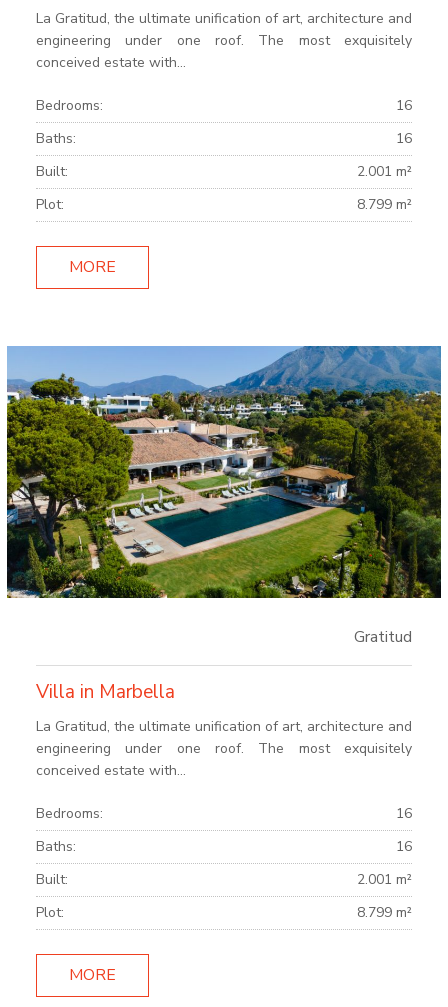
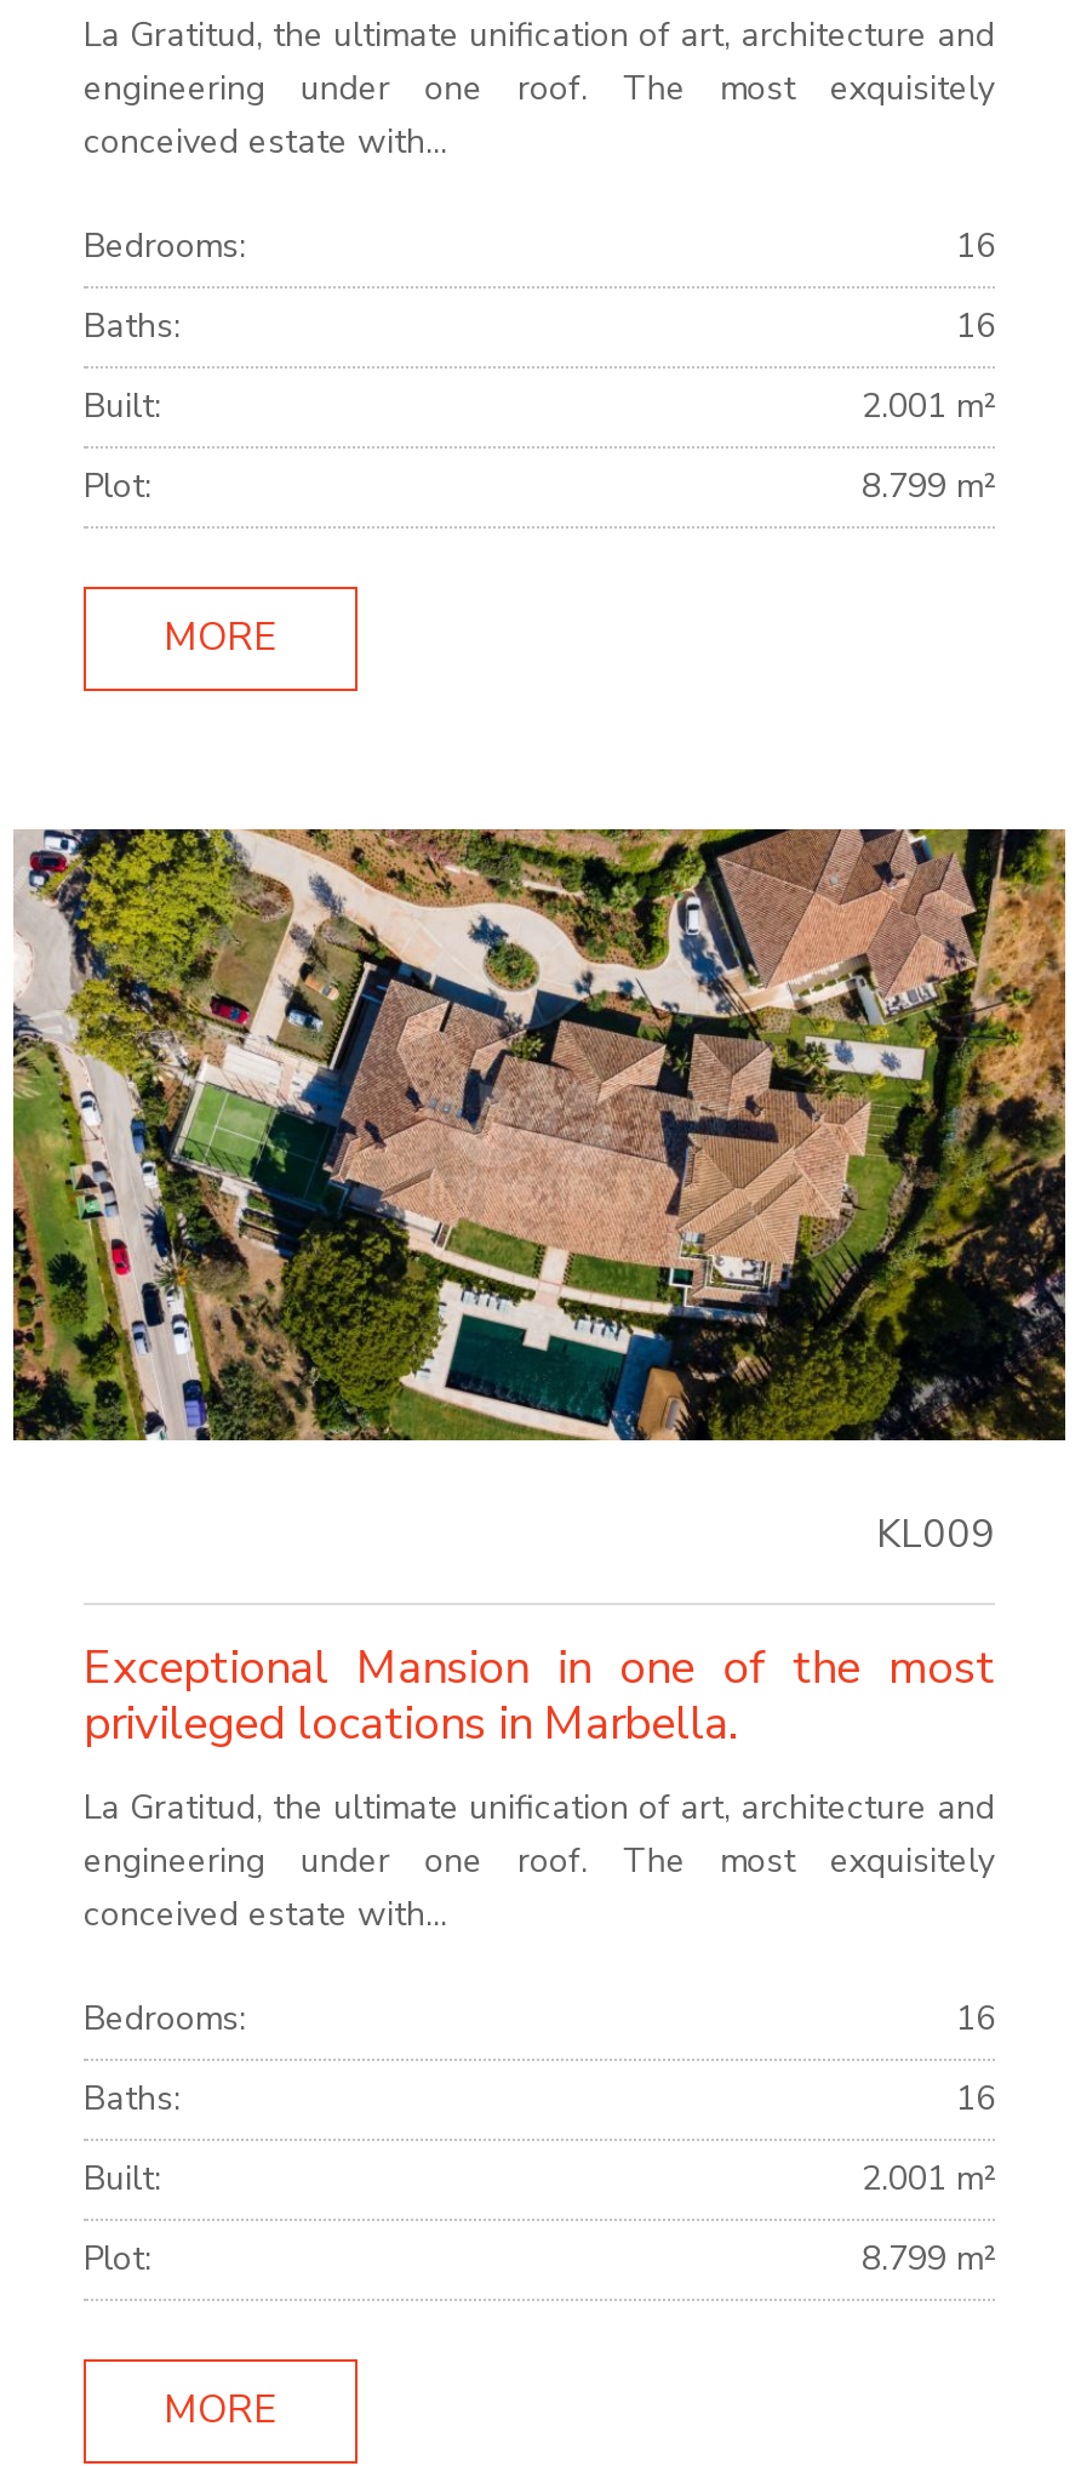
[6,345,442,648] [image] | Gratitud -> [11,827,1068,1562] [image] | KL009
[36,679,175,705] Villa in Marbella -> [84,1637,995,1756] Exceptional Mansion in one of the most | privileged locations in Marbella.

